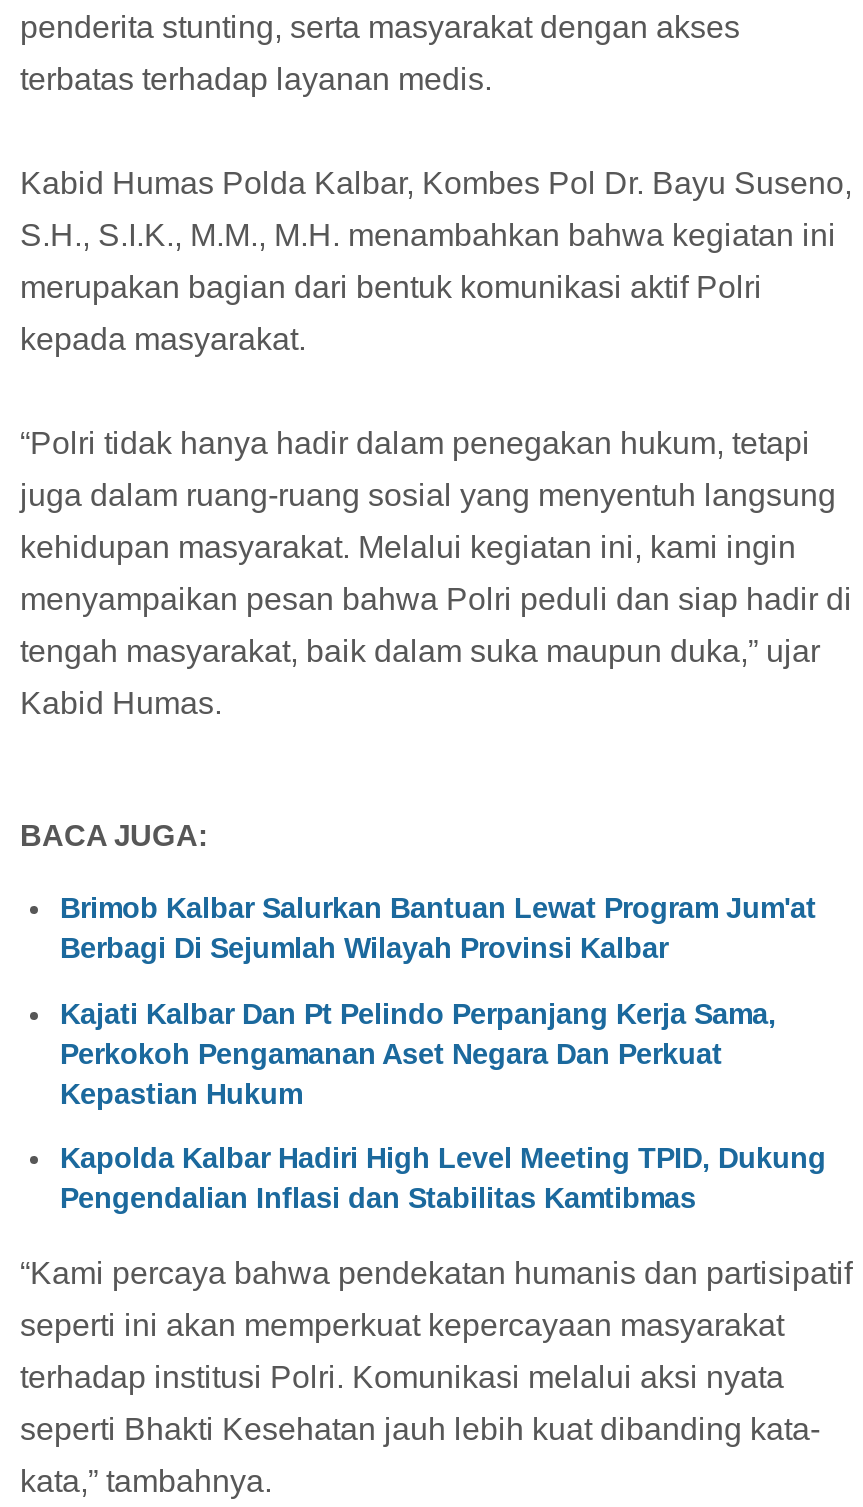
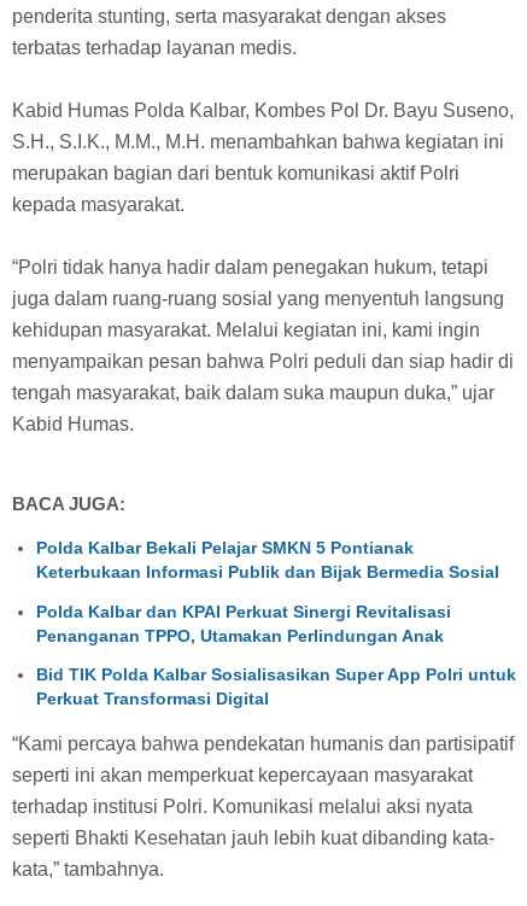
[60,892,816,964] Brimob Kalbar Salurkan Bantuan Lewat Program Jum'at | Berbagi Di Sejumlah Wilayah Provinsi Kalbar -> [36,538,499,581] Polda Kalbar Bekali Pelajar SMKN 5 Pontianak | Keterbukaan Informasi Publik dan Bijak Bermedia Sosial
[60,997,776,1109] Kajati Kalbar Dan Pt Pelindo Perpanjang Kerja Sama, | Perkokoh Pengamanan Aset Negara Dan Perkuat | Kepastian Hukum -> [36,602,451,645] Polda Kalbar dan KPAI Perkuat Sinergi Revitalisasi | Penanganan TPPO, Utamakan Perlindungan Anak
[60,1143,826,1215] Kapolda Kalbar Hadiri High Level Meeting TPID, Dukung | Pengendalian Inflasi dan Stabilitas Kamtibmas -> [36,665,516,709] Bid TIK Polda Kalbar Sosialisasikan Super App Polri untuk | Perkuat Transformasi Digital

